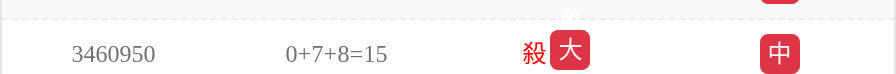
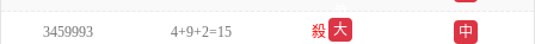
[72,40,156,68] 3460950 -> [43,24,93,40] 3459993
[286,40,388,68] 0+7+8=15 -> [171,24,231,40] 4+9+2=15

